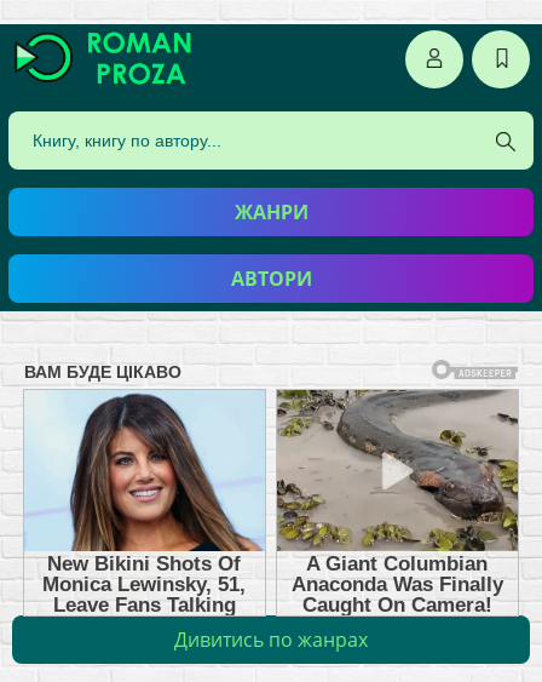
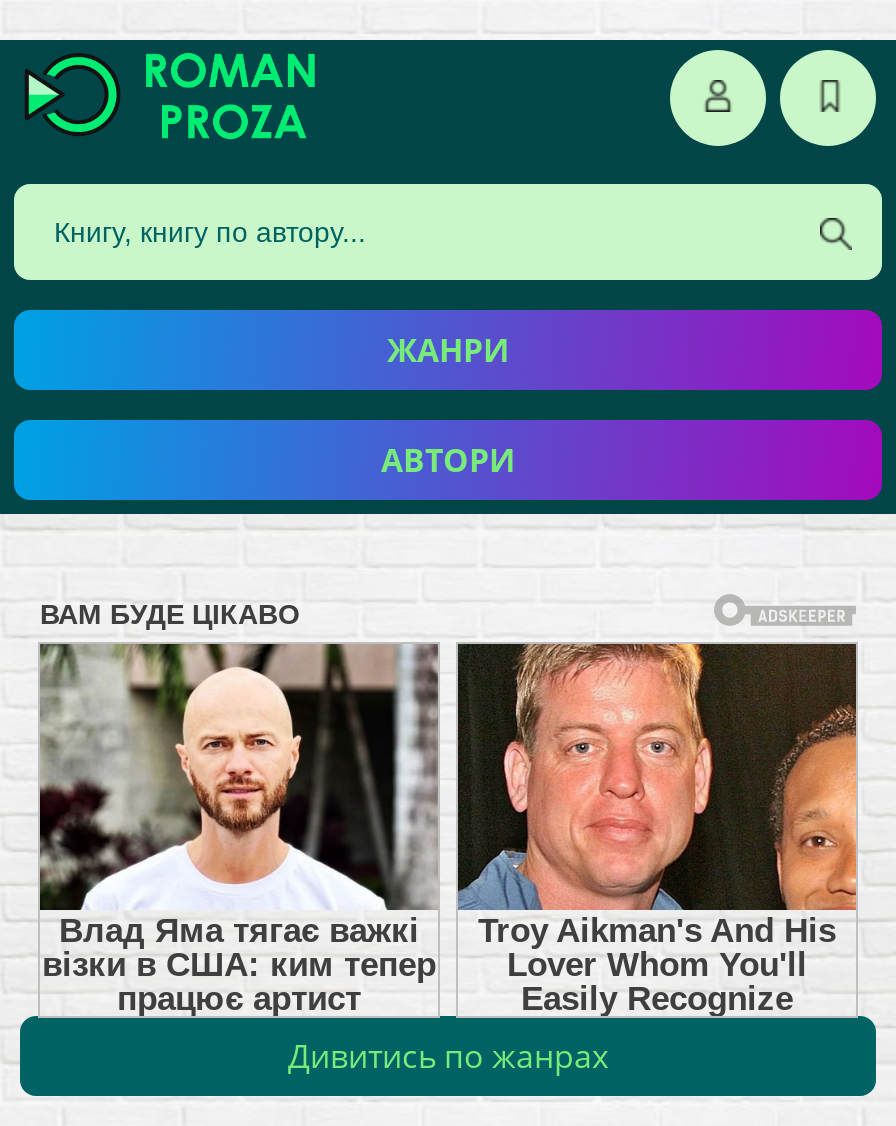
[24,390,265,617] [image] -> [38,642,440,1018] [image]
[276,389,519,617] [image] -> [456,642,858,1018] [image]

